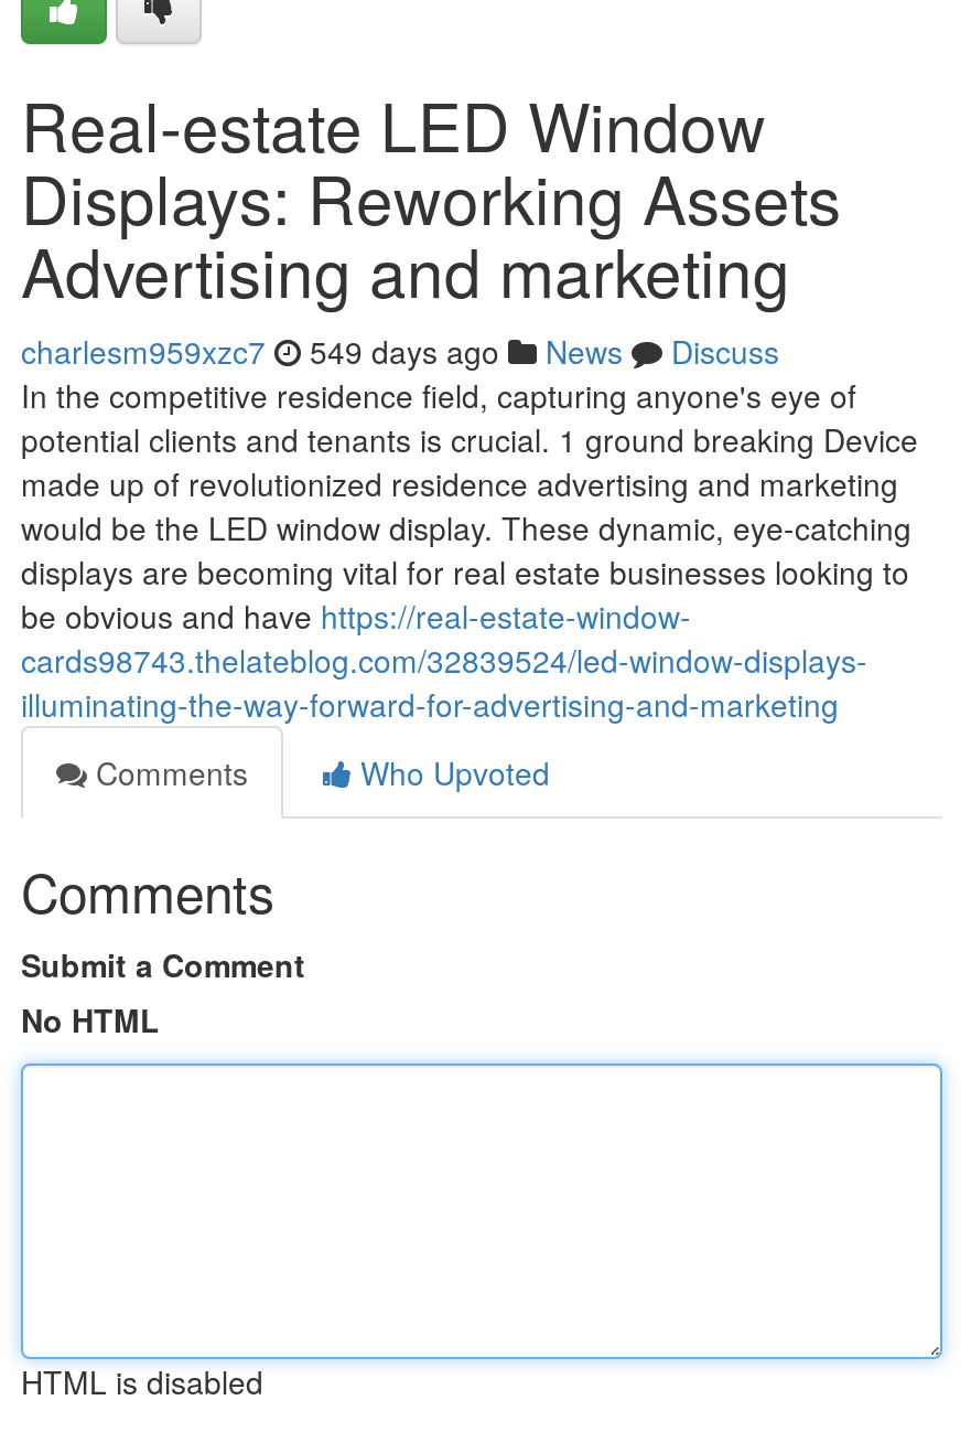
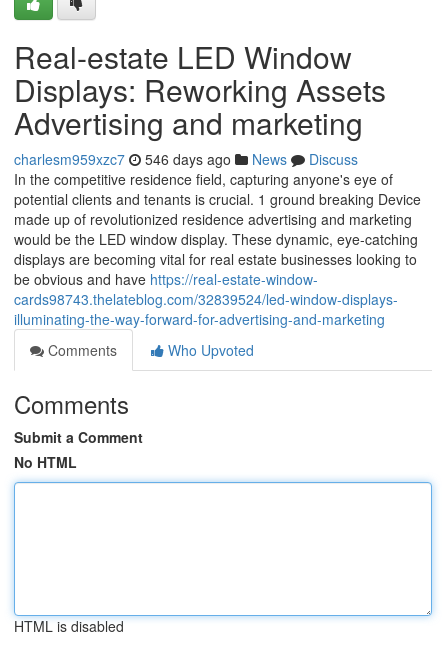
[21,329,779,373] charlesm959xzc7 549 days ago News Discuss -> [14,149,358,169] charlesm959xzc7 546 days ago News Discuss

